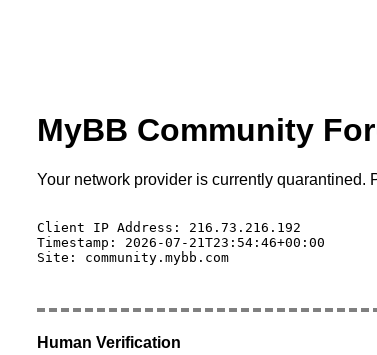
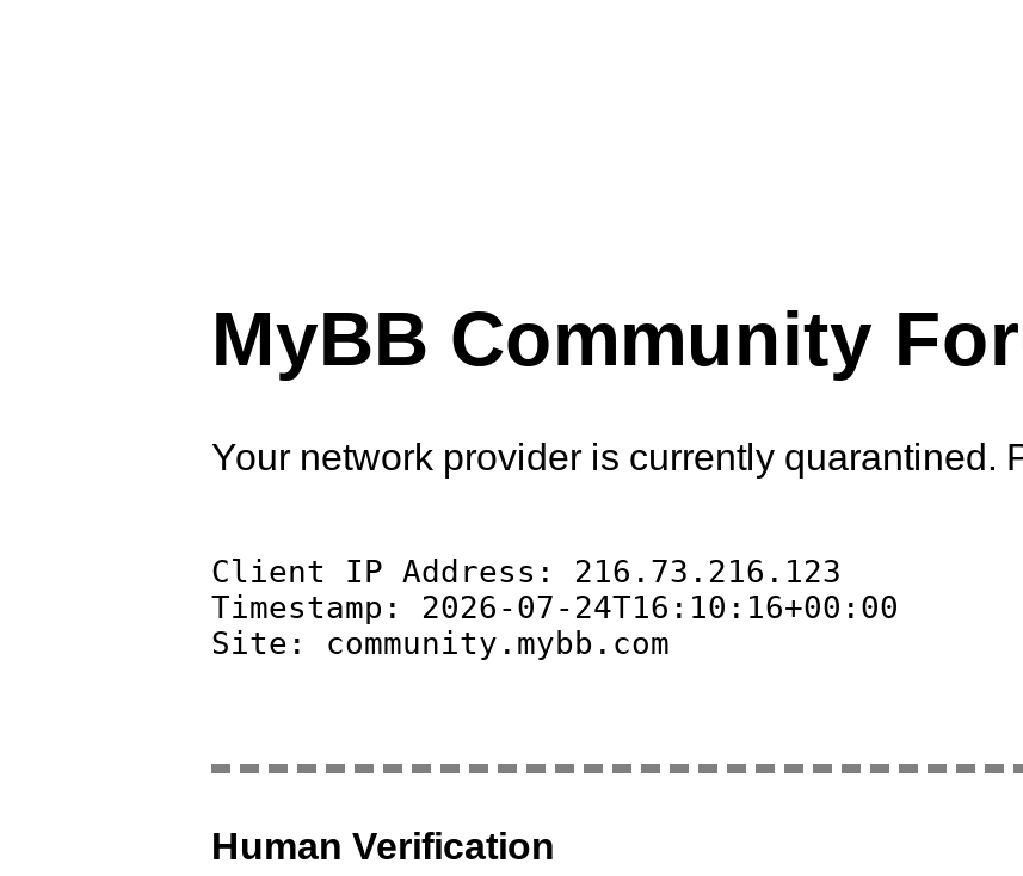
[37,220,309,235] Client IP Address: 216.73.216.192 -> [211,554,861,589] Client IP Address: 216.73.216.123
[37,235,325,250] Timestamp: 2026-07-21T23:54:46+00:00 -> [211,589,899,625] Timestamp: 2026-07-24T16:10:16+00:00

